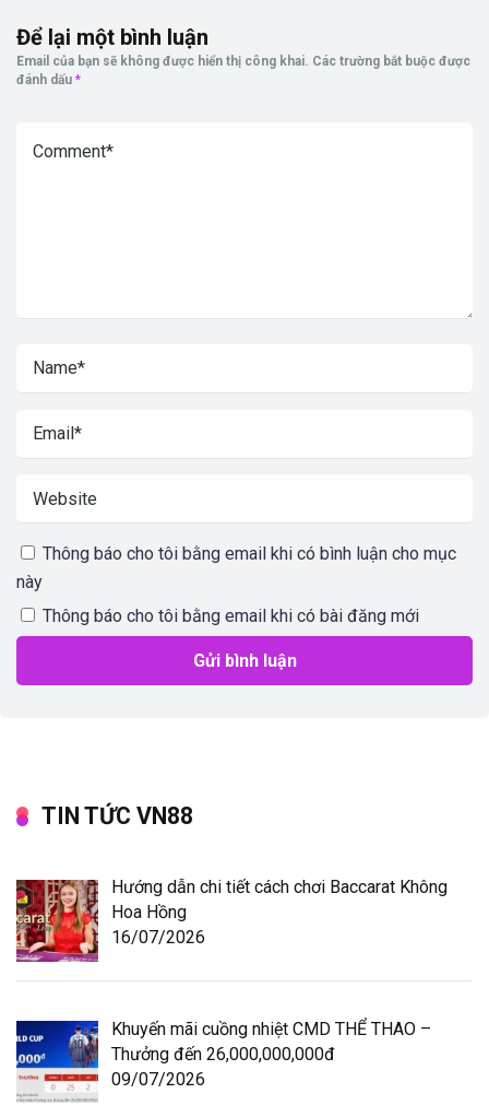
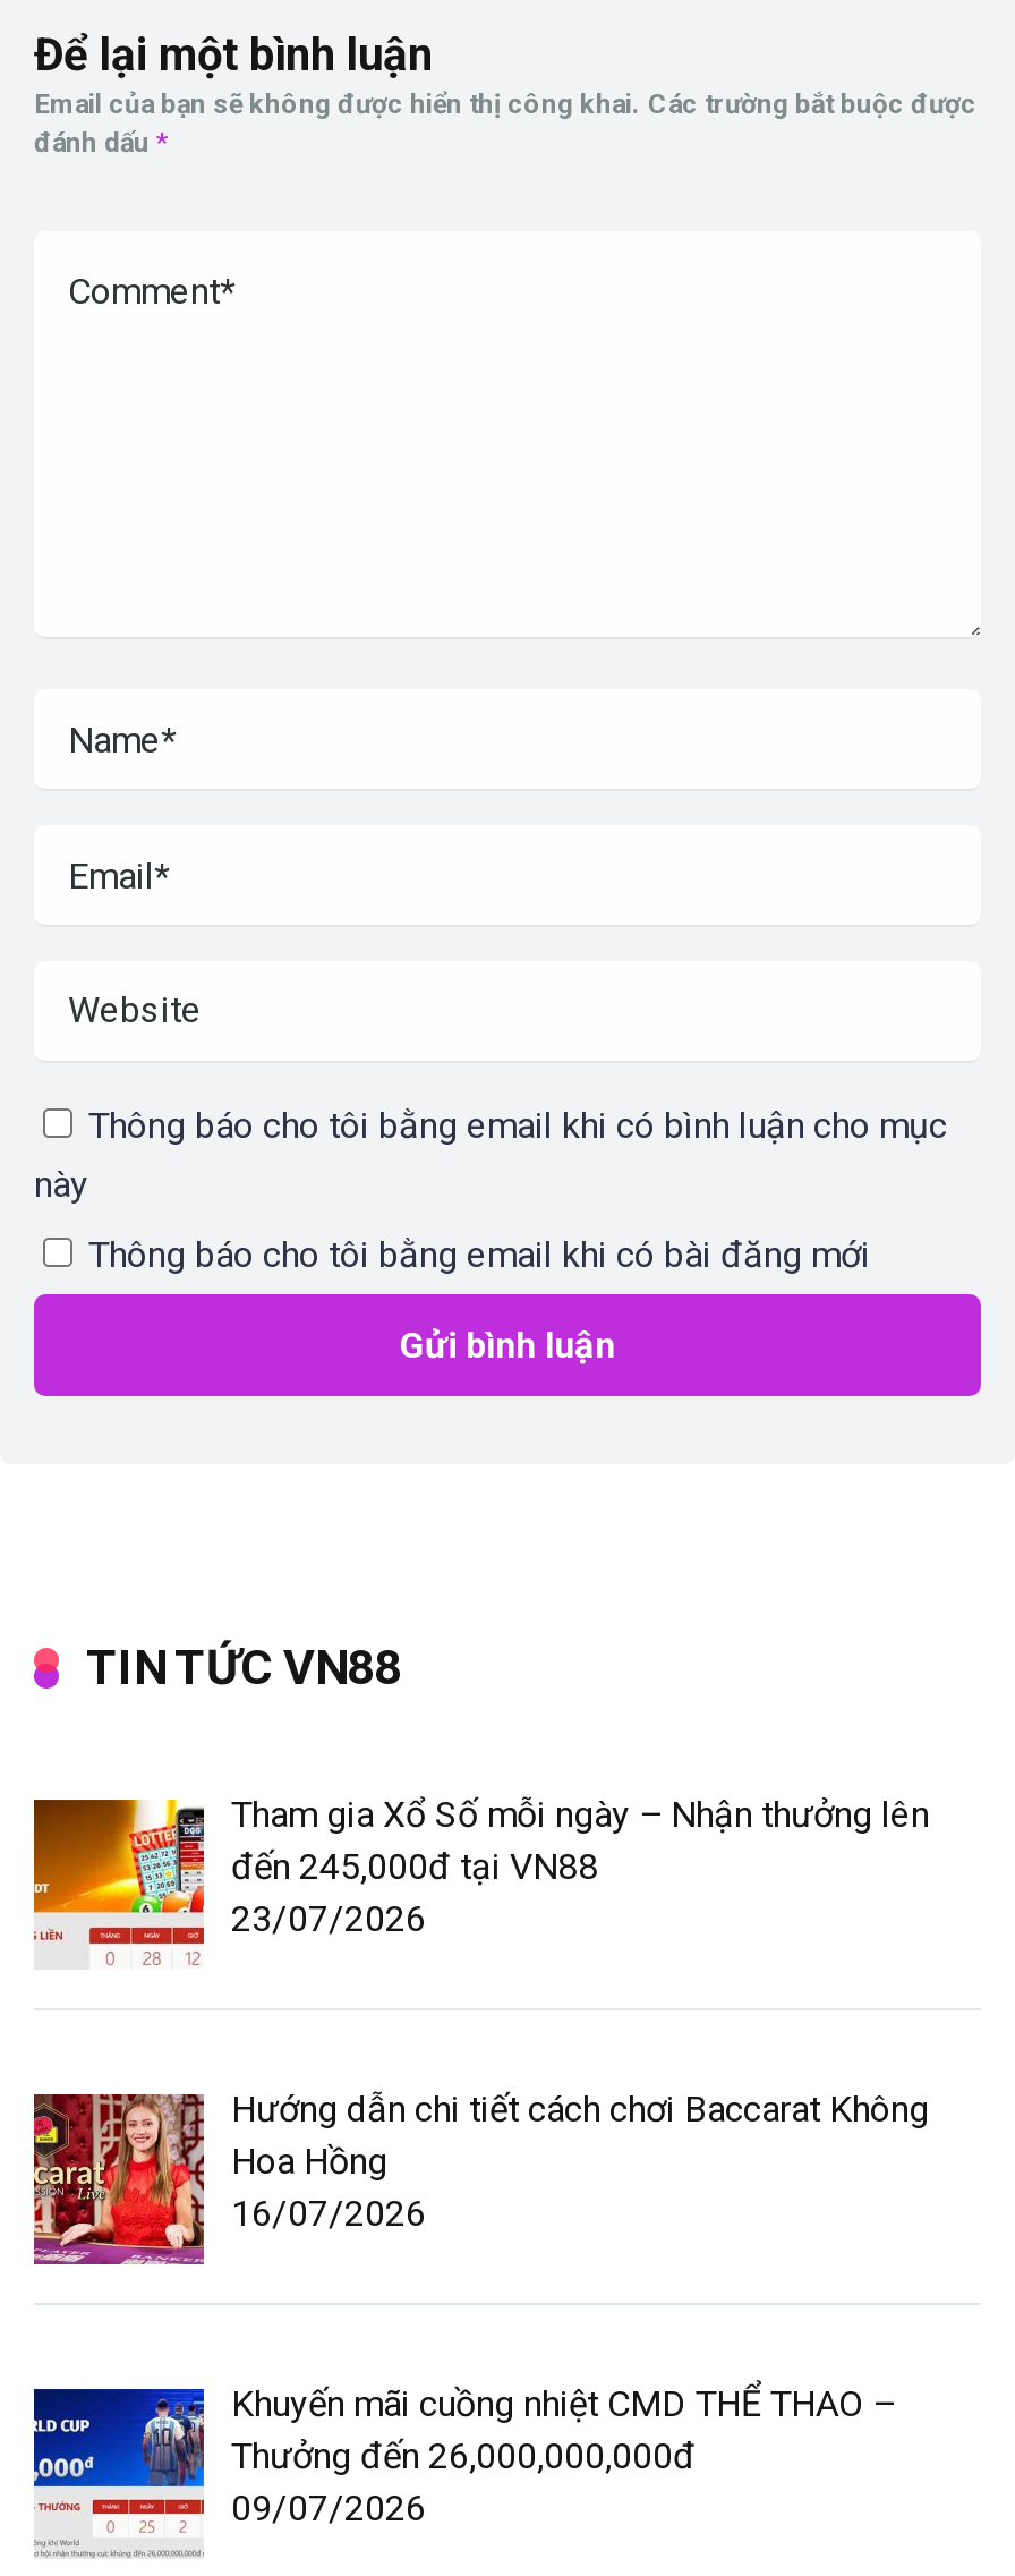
none -> [32,1793,929,1971] [image] | Tham gia Xổ Số mỗi ngày – Nhận thưởng lên | đến 245,000đ tại VN88 | 23/07/2026

